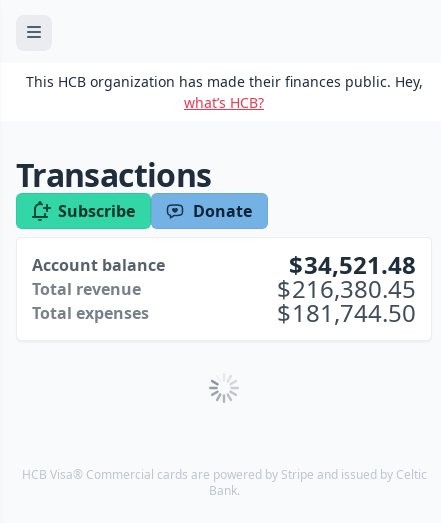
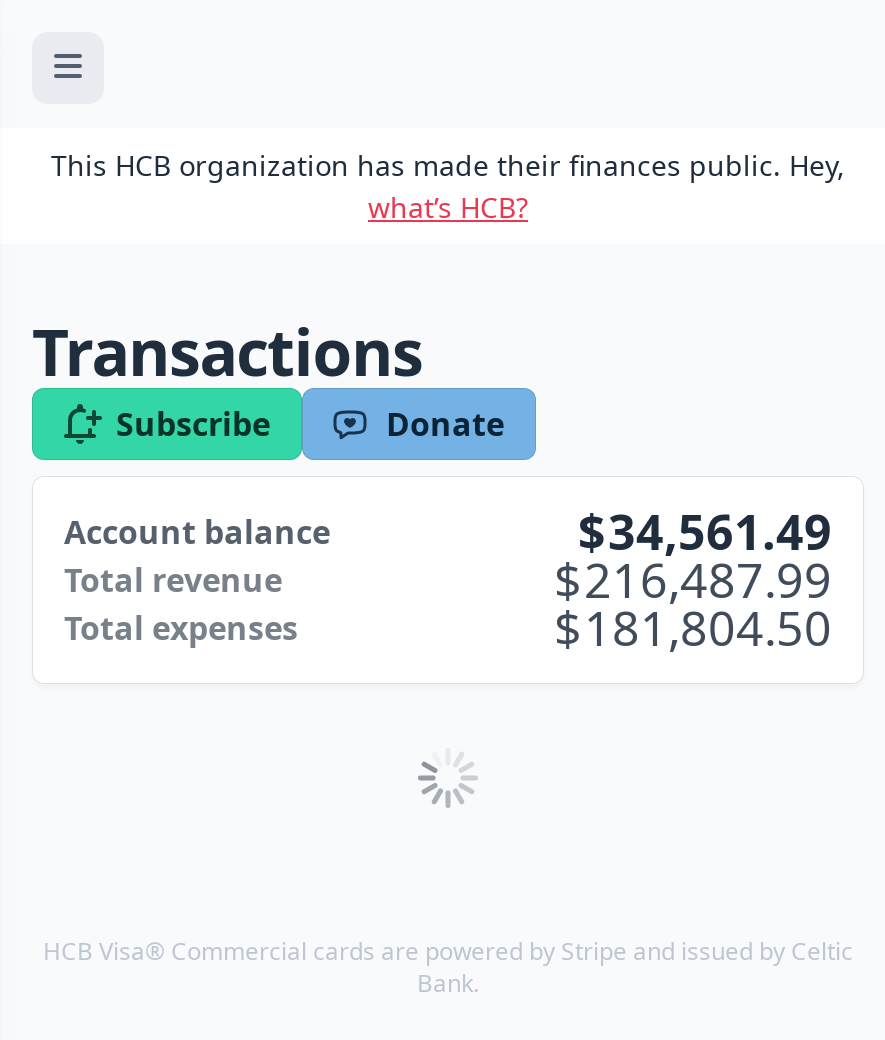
[298,248,416,281] 34,521.48 -> [596,498,832,564] 34,561.49
[286,272,416,305] 216,380.45 -> [572,546,832,612] 216,487.99
[286,296,416,329] 181,744.50 -> [572,594,832,660] 181,804.50

